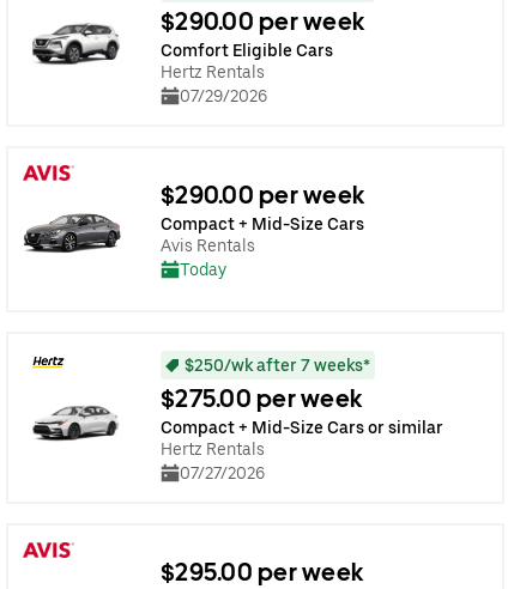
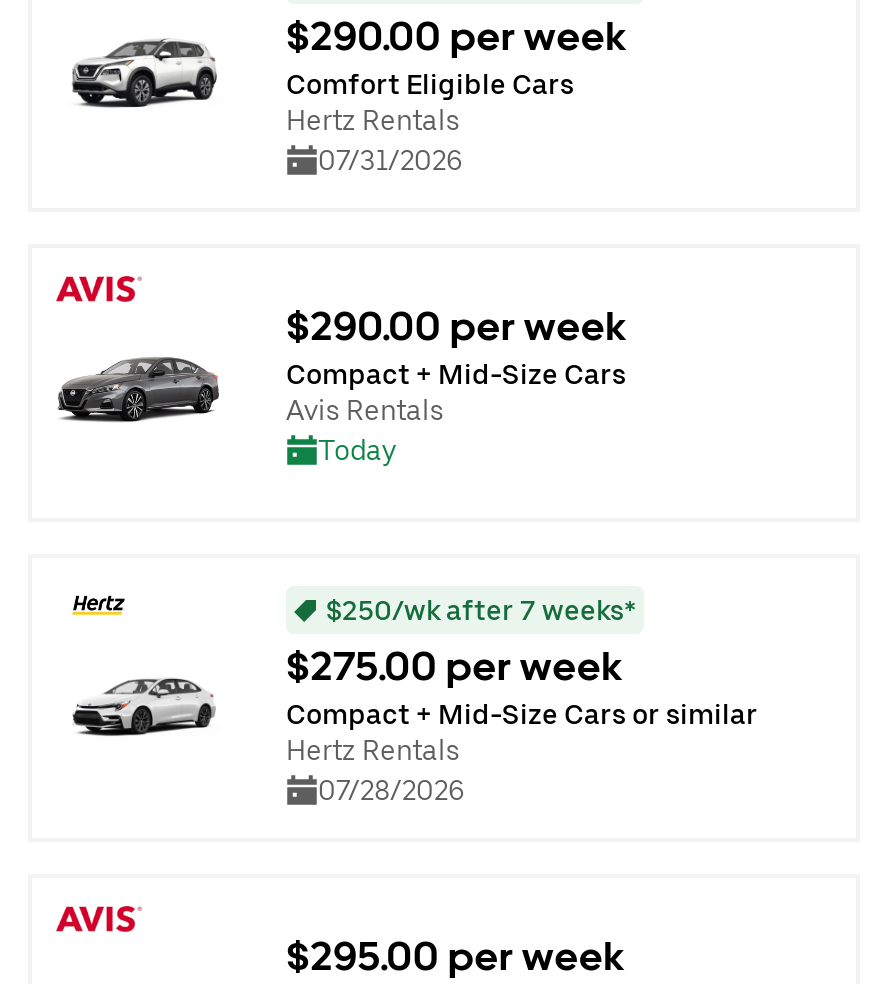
[180,86,267,105] 07/29/2026 -> [318,144,462,176] 07/31/2026
[180,463,265,482] 07/27/2026 -> [318,774,464,806] 07/28/2026

